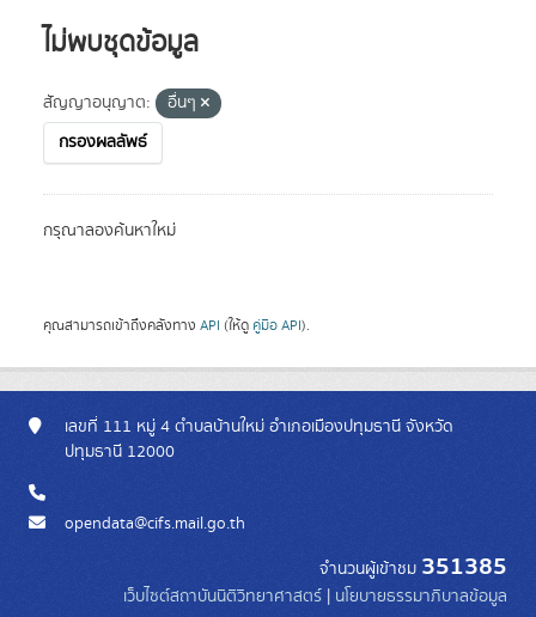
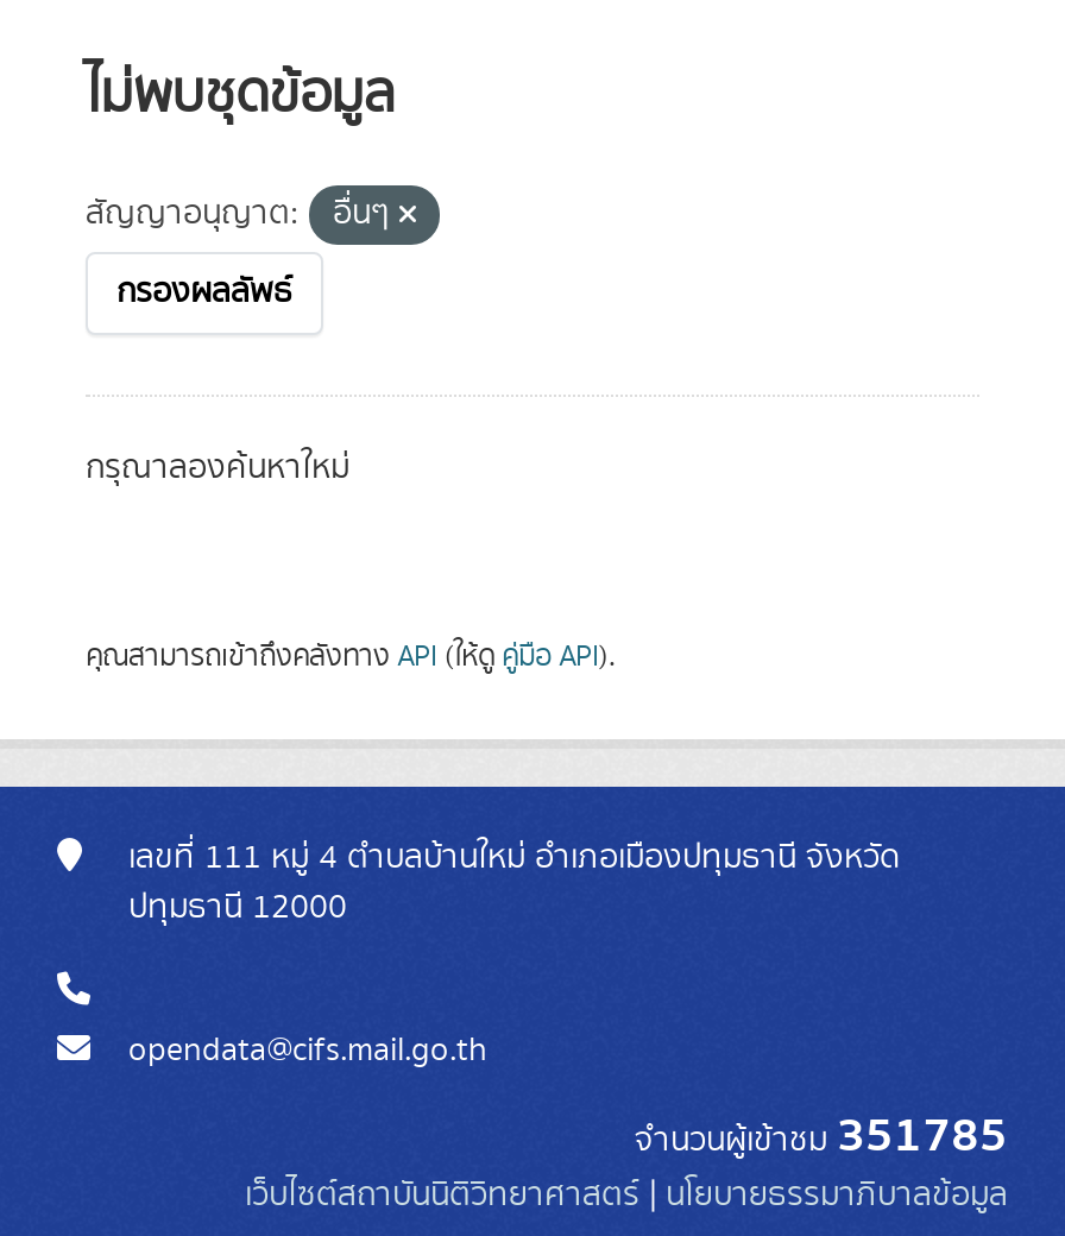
[319,548,507,586] จำนวนผู้เข้าชม351385 -> [635,1098,1008,1174] จำนวนผู้เข้าชม351785

